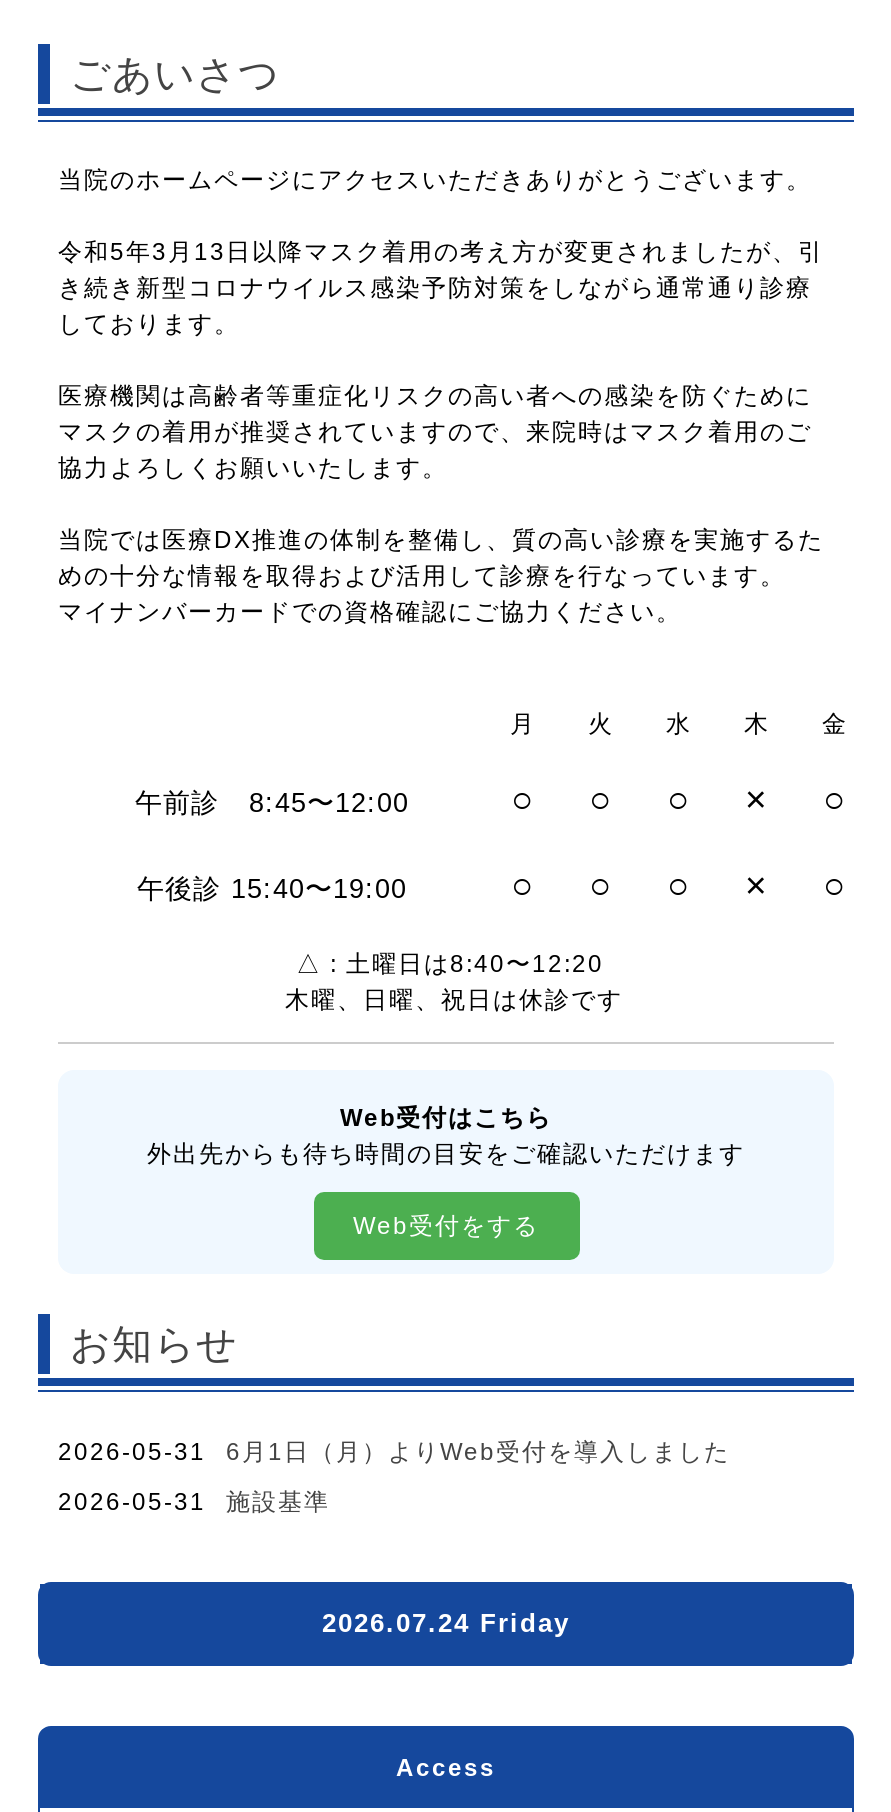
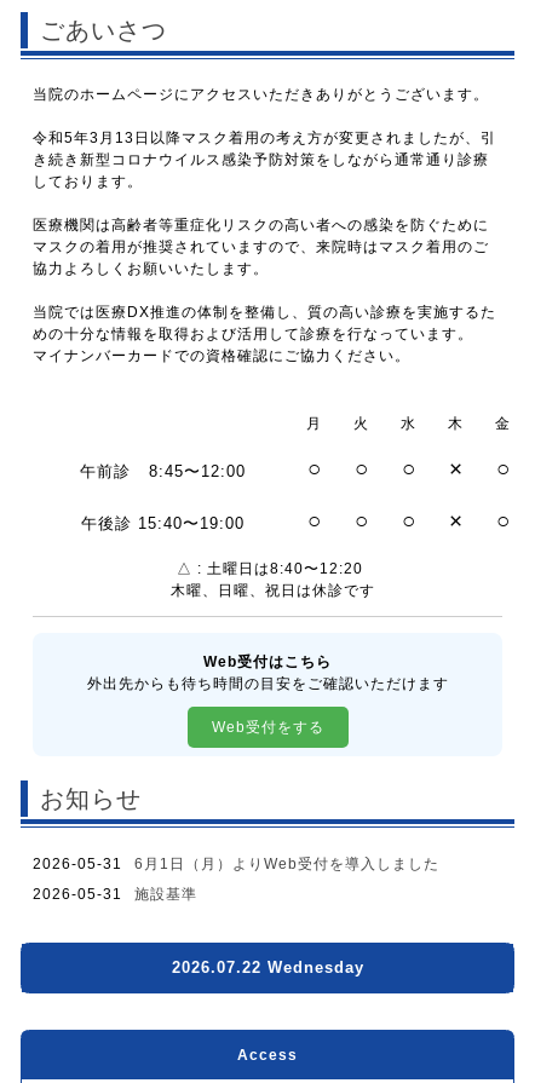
[322,1608,570,1638] 2026.07.24 Friday -> [171,958,364,977] 2026.07.22 Wednesday

